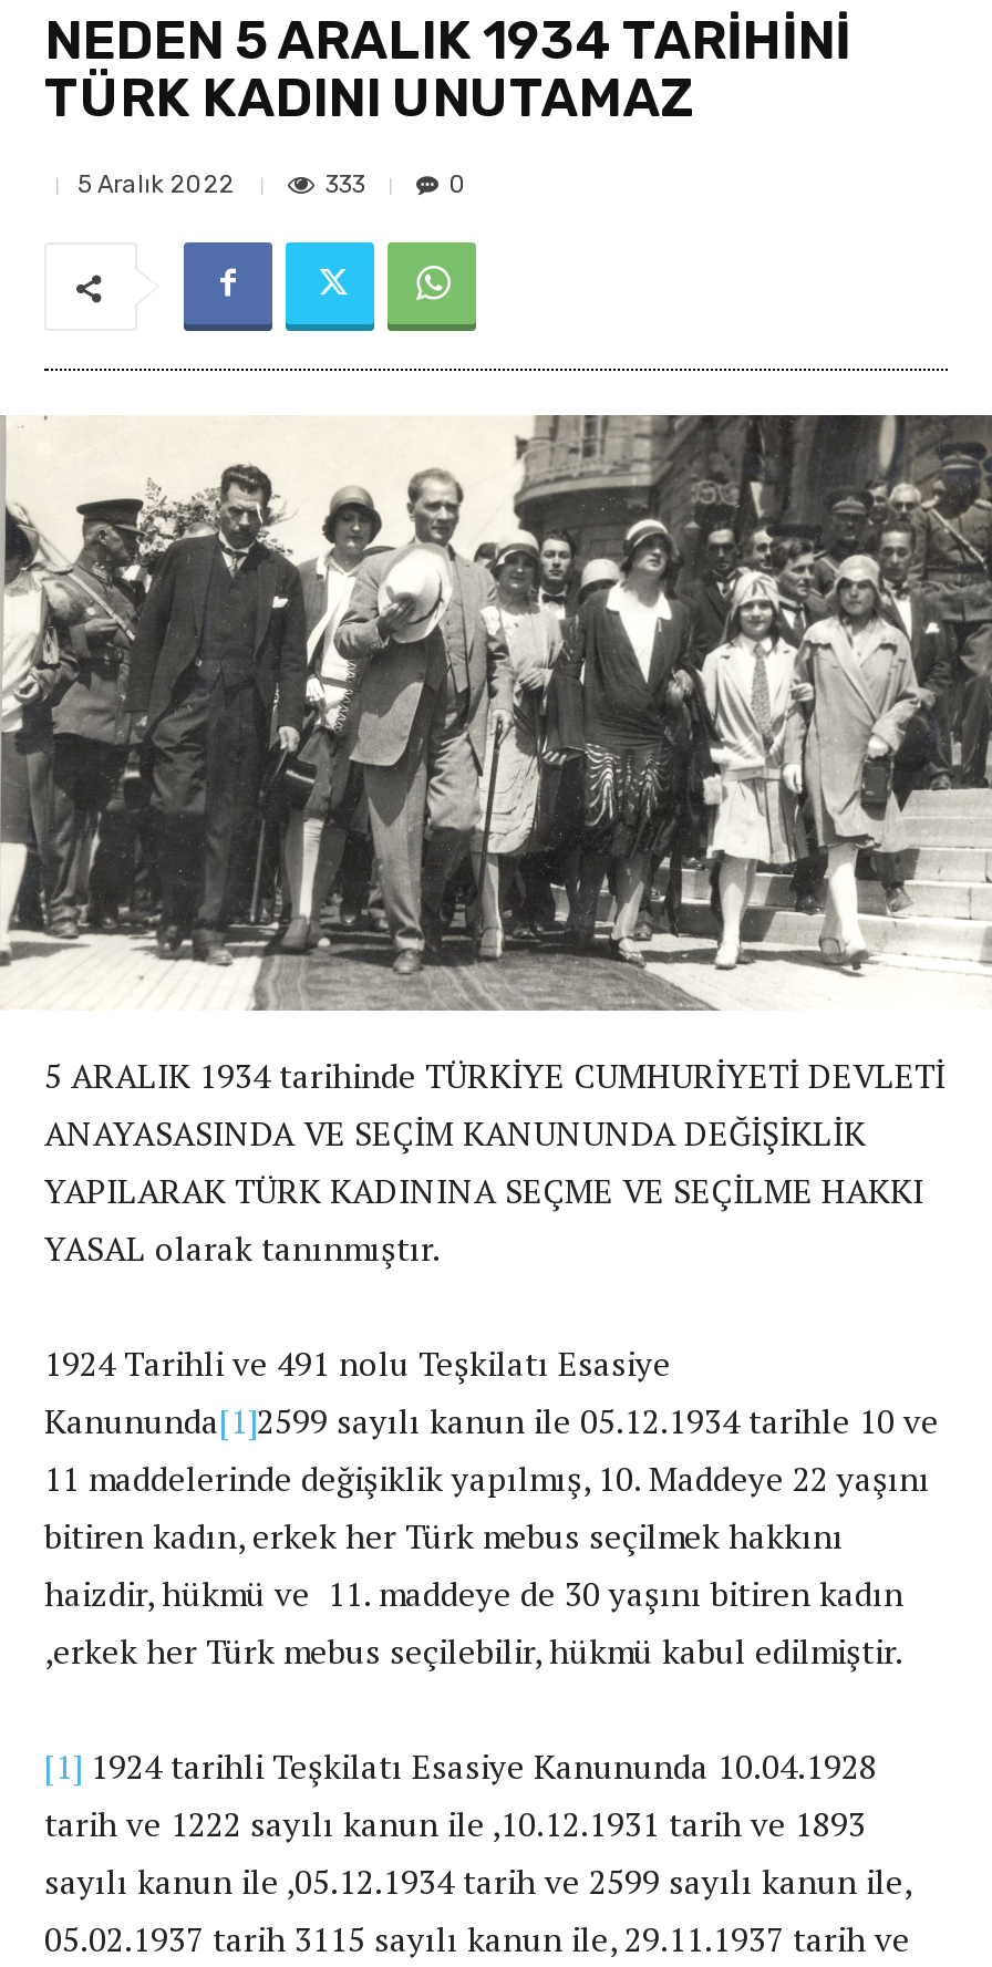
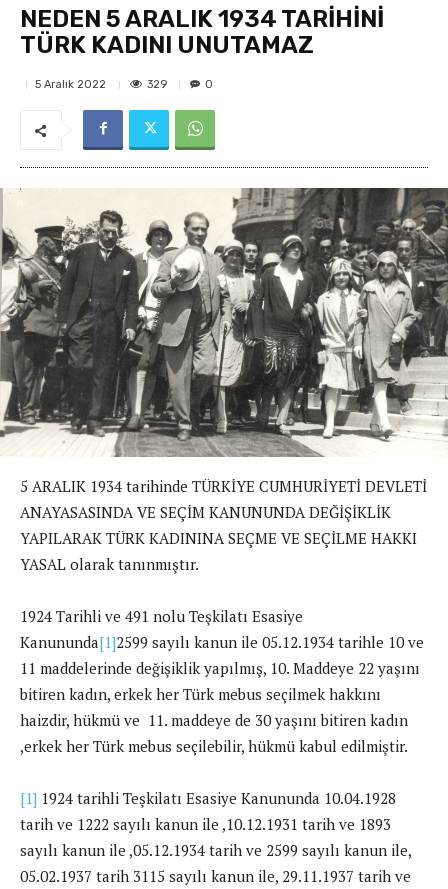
[325,171,365,200] 333 -> [147,78,167,91] 329

